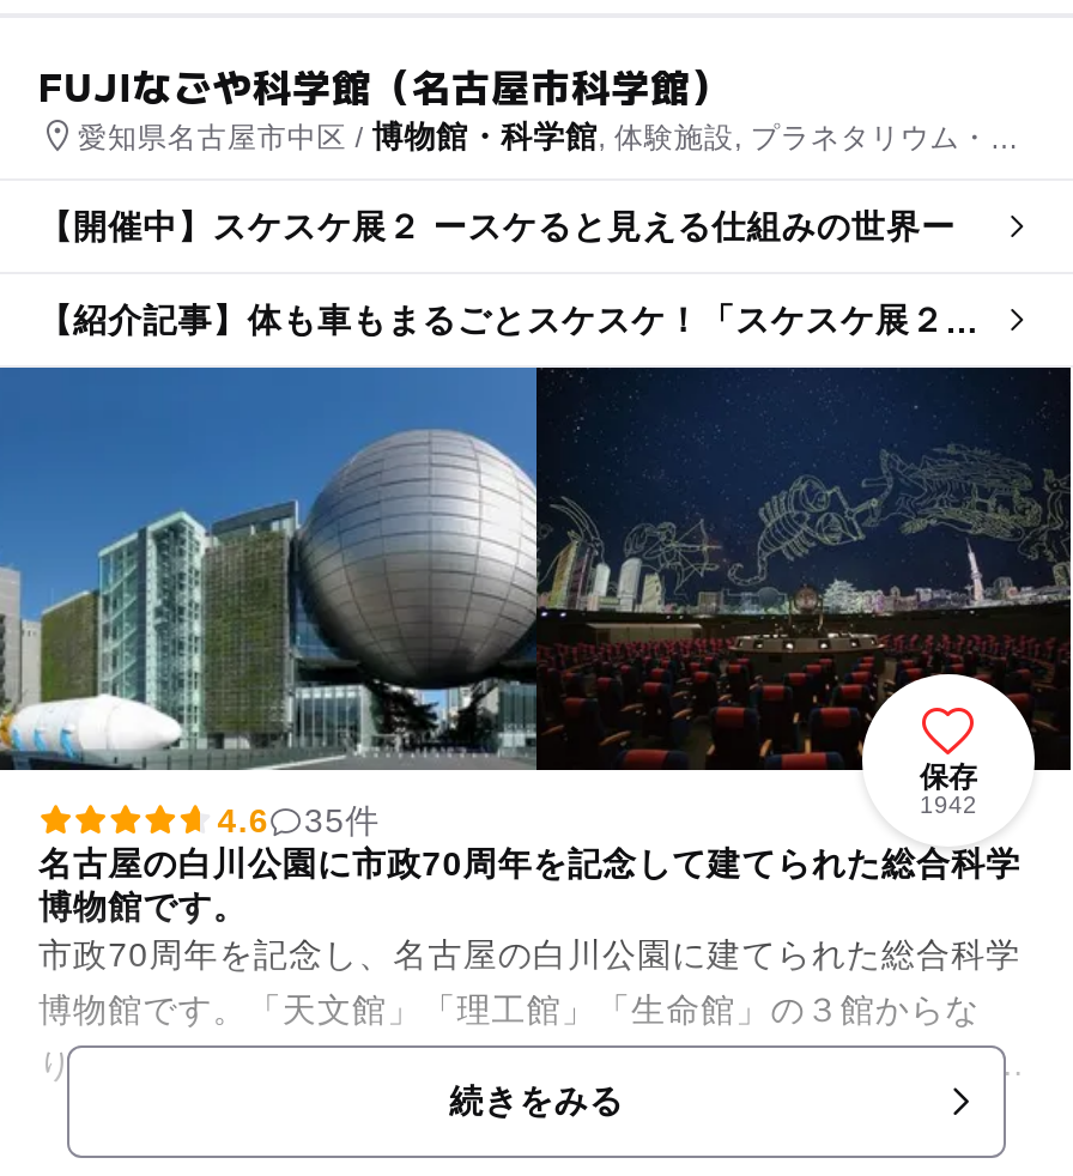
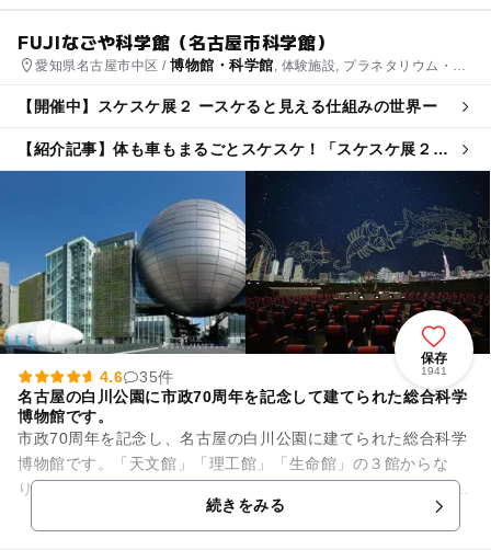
[920,792,977,818] 1942 -> [421,365,447,377] 1941

